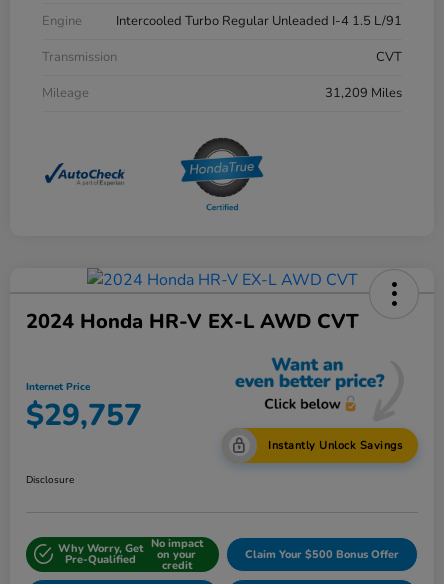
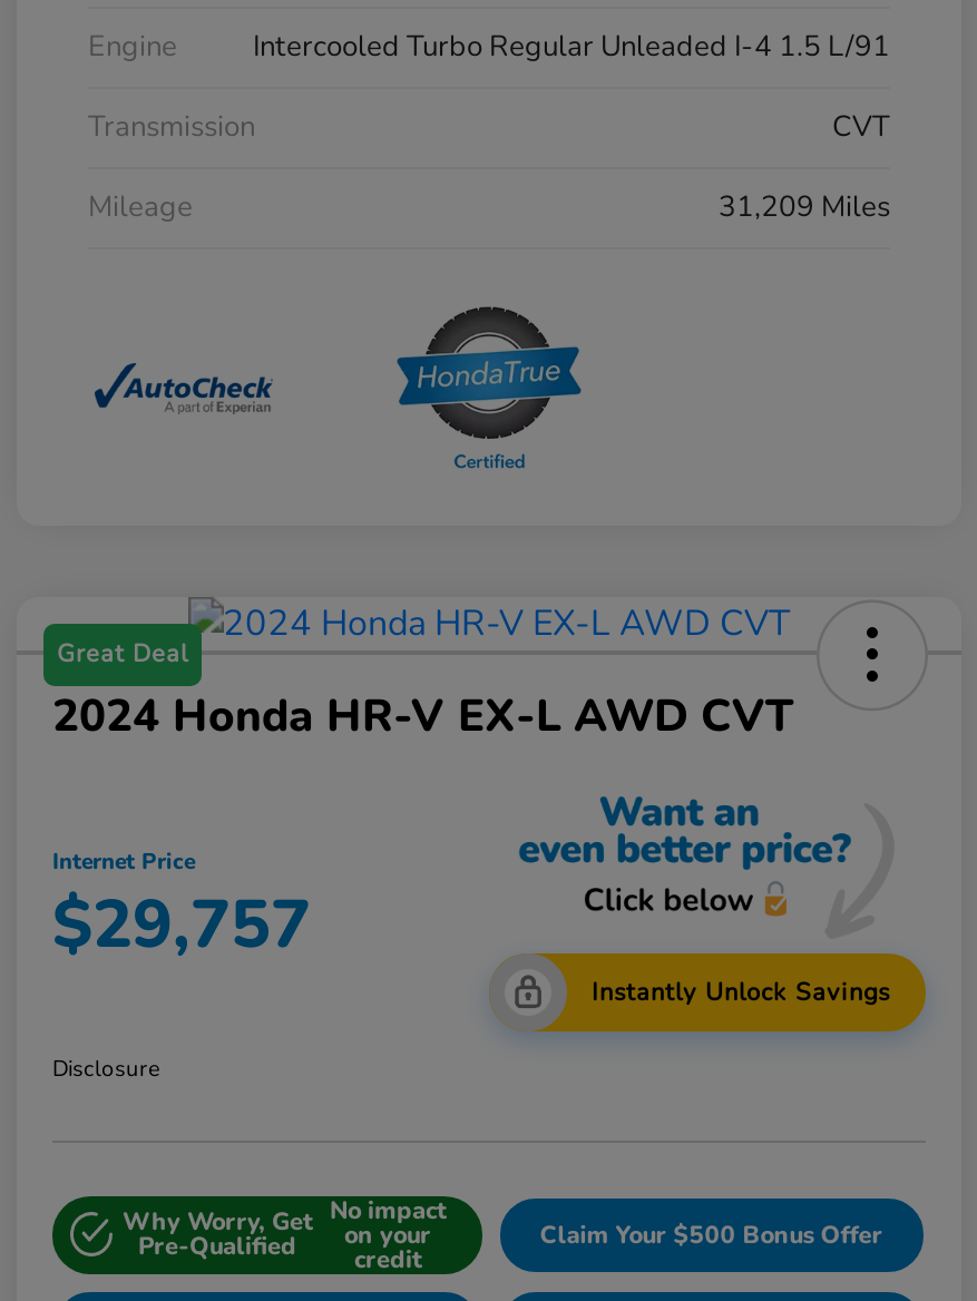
none -> [57,636,188,670] Great Deal

